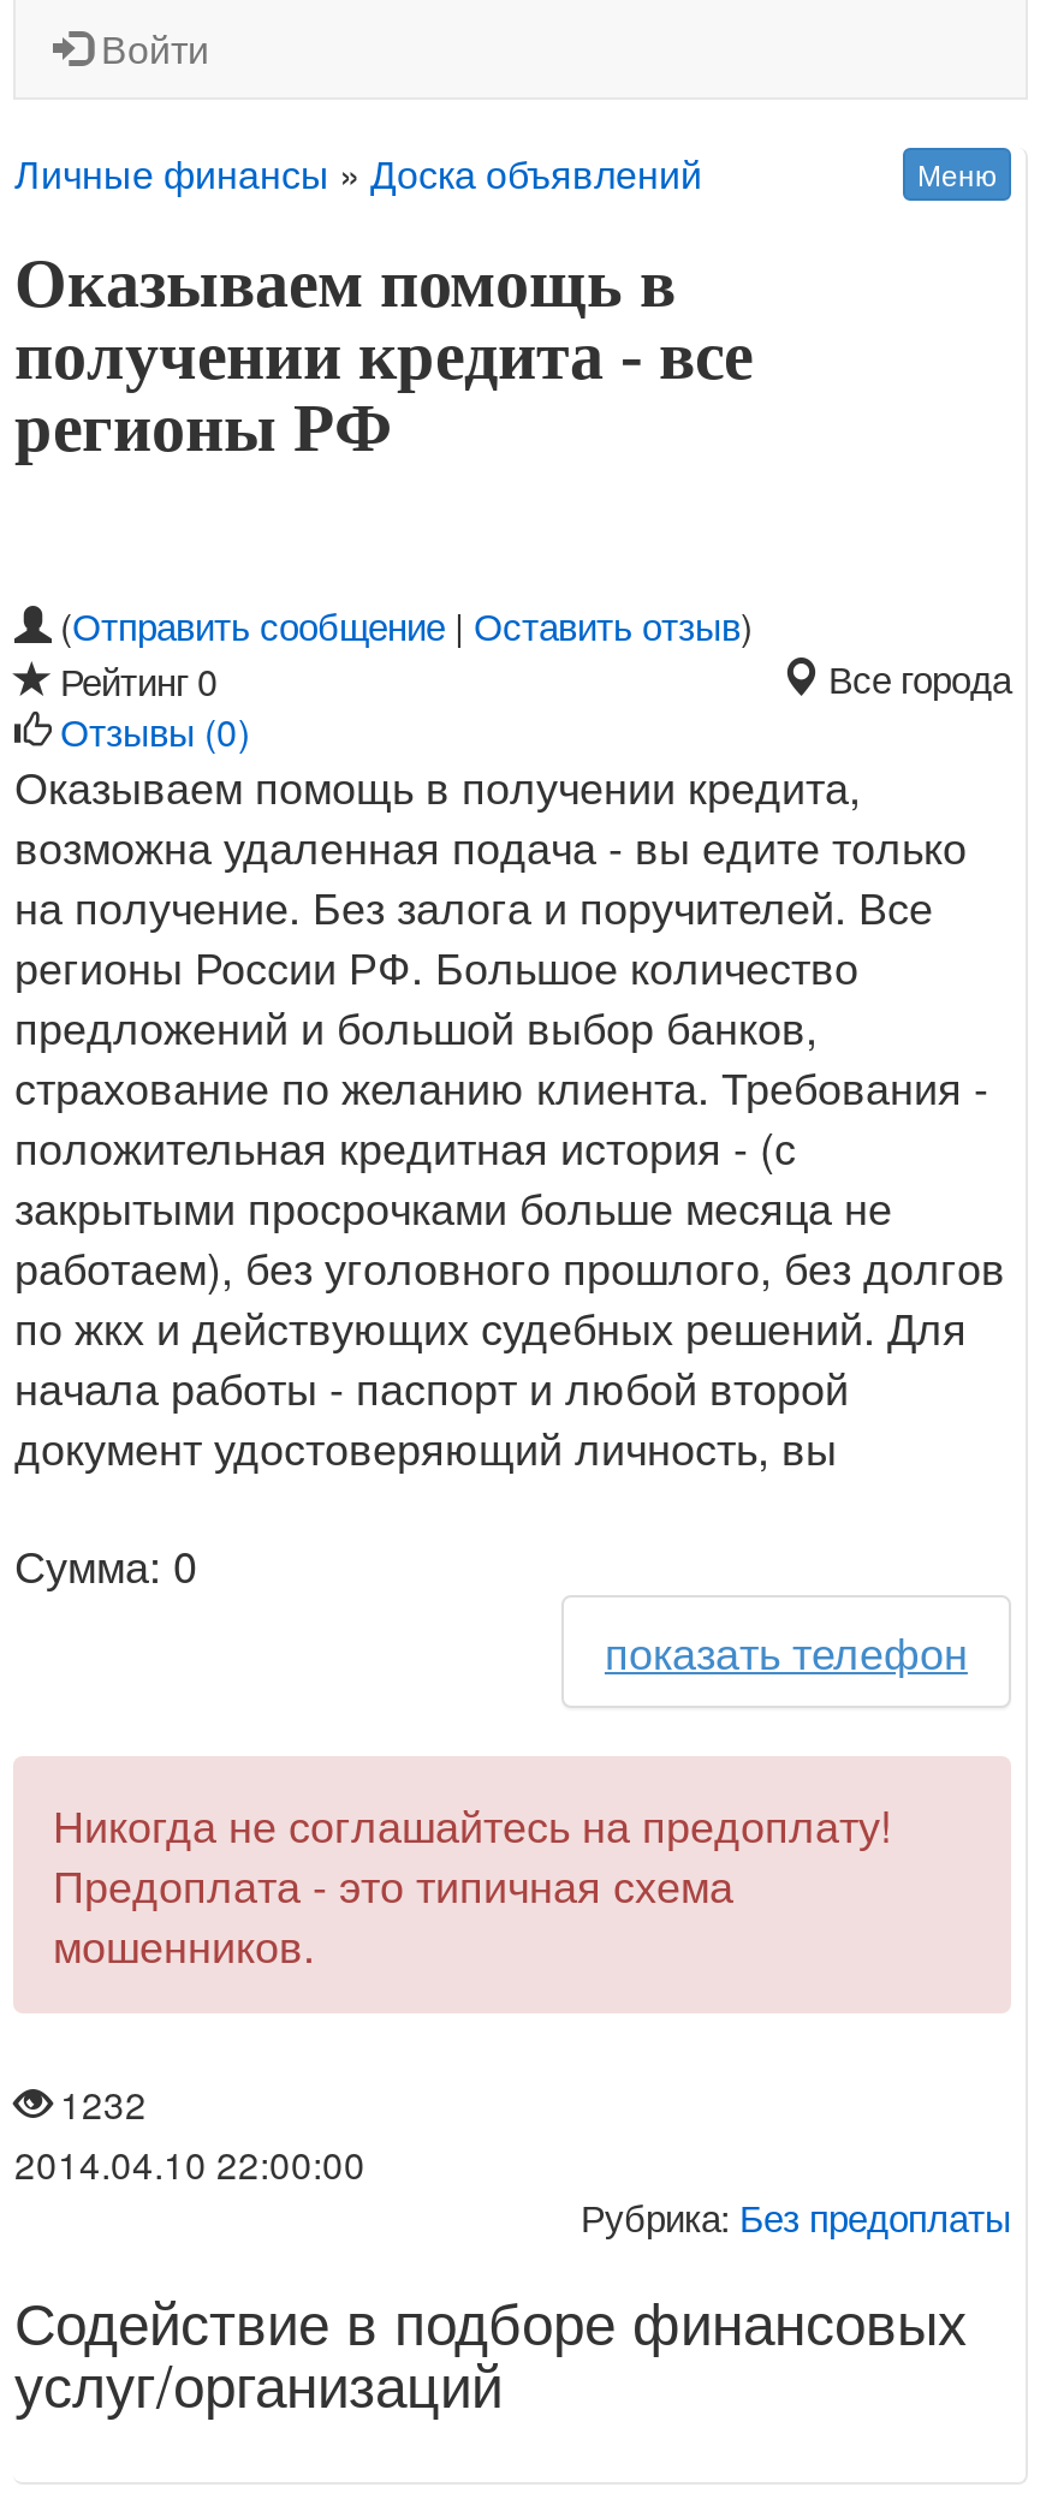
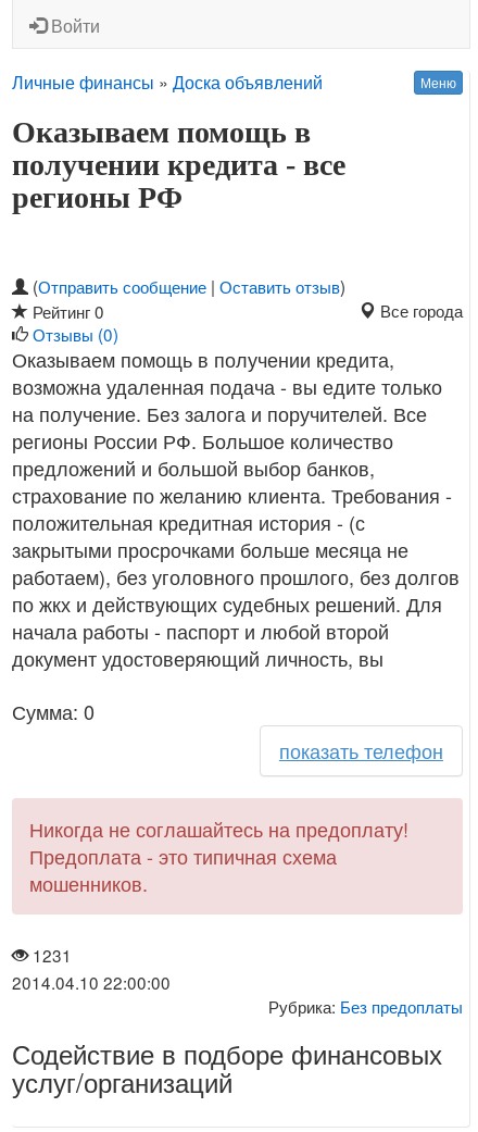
[50,2077,146,2129] 1232 -> [29,943,72,967] 1231

